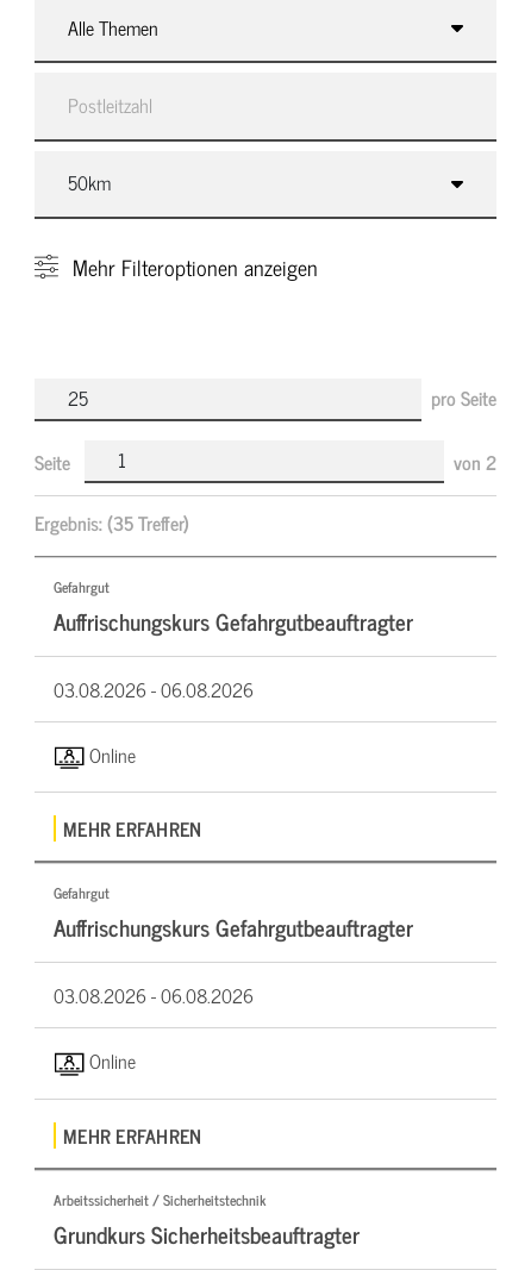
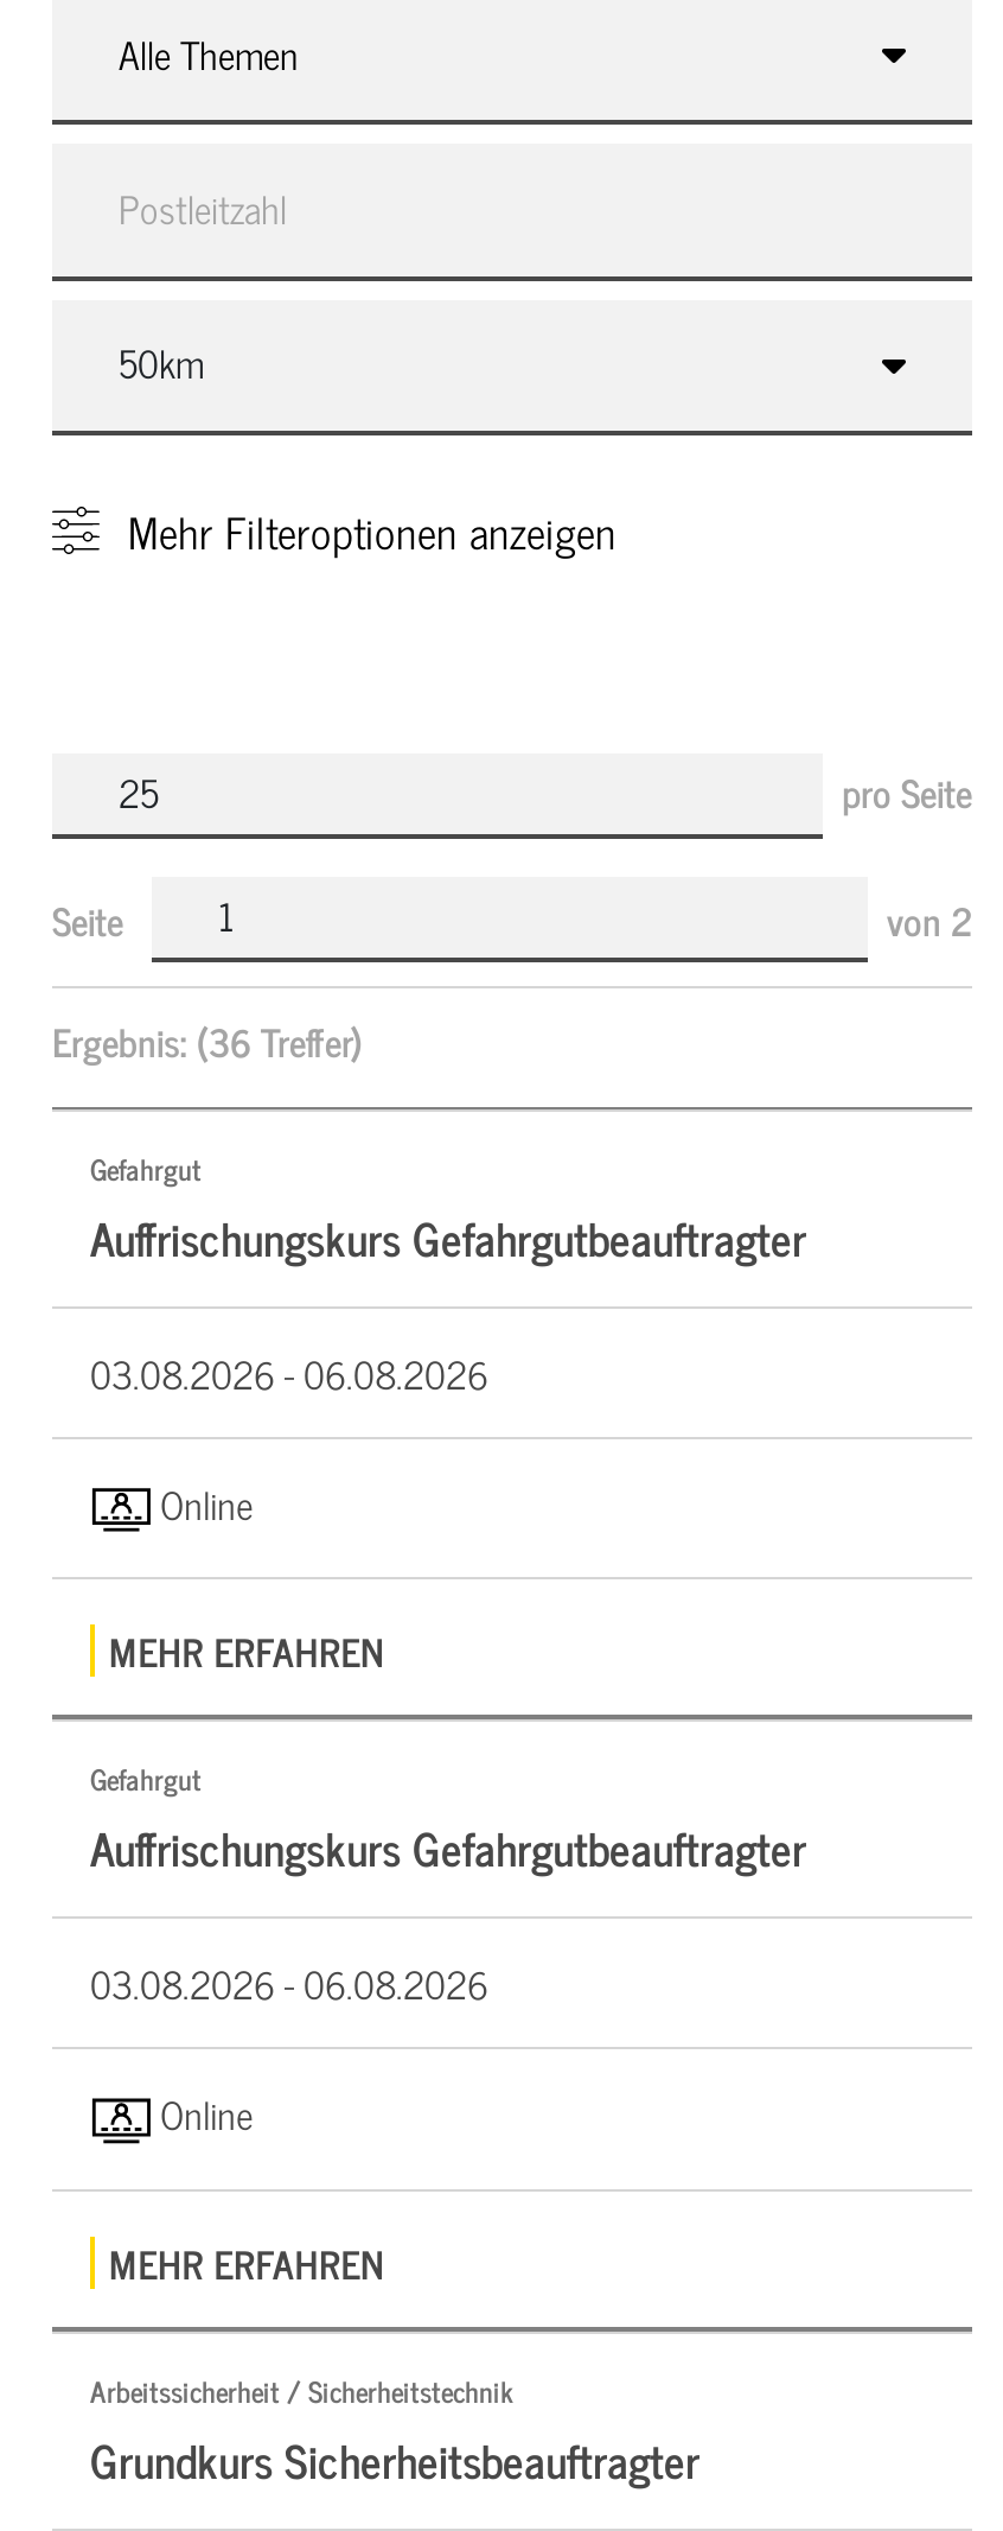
[35,507,189,538] Ergebnis: (35 Treffer) -> [52,1009,363,1071] Ergebnis: (36 Treffer)

